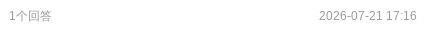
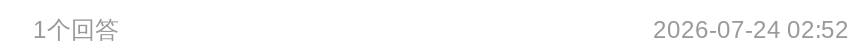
[319,9,417,23] 2026-07-21 17:16 -> [653,16,849,44] 2026-07-24 02:52

